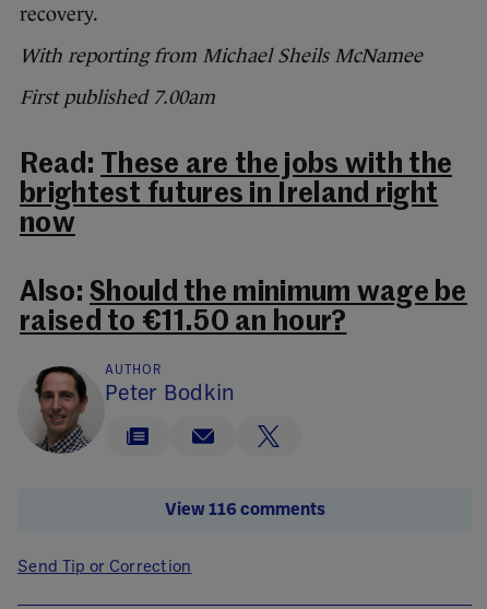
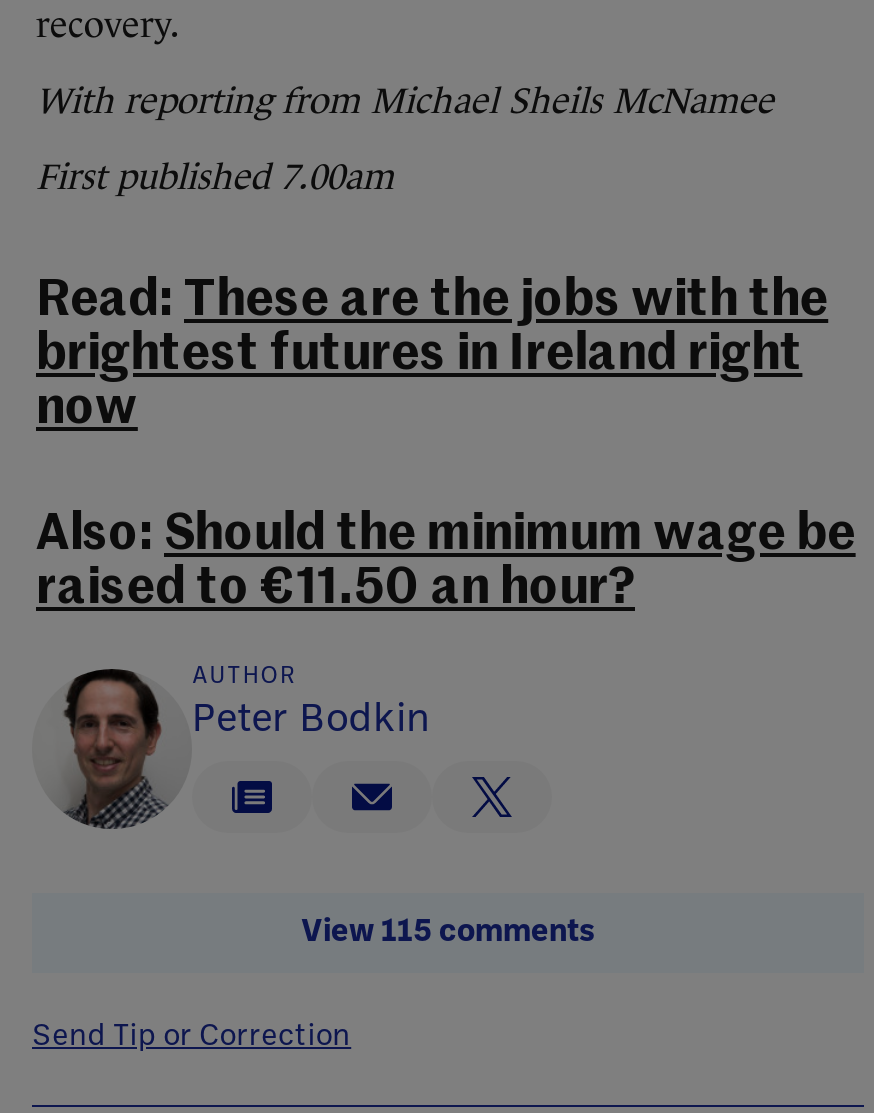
[164,502,325,519] View 116 comments -> [301,918,595,950] View 115 comments

